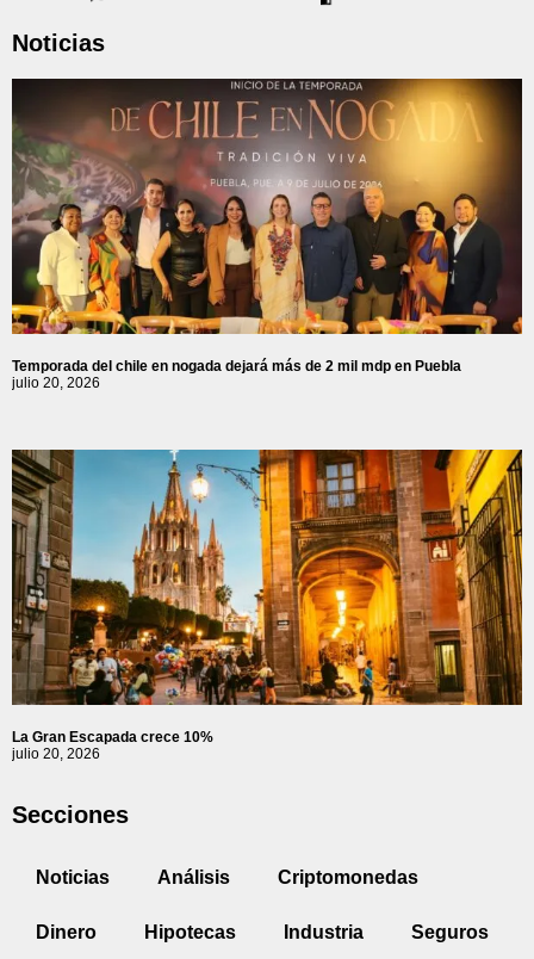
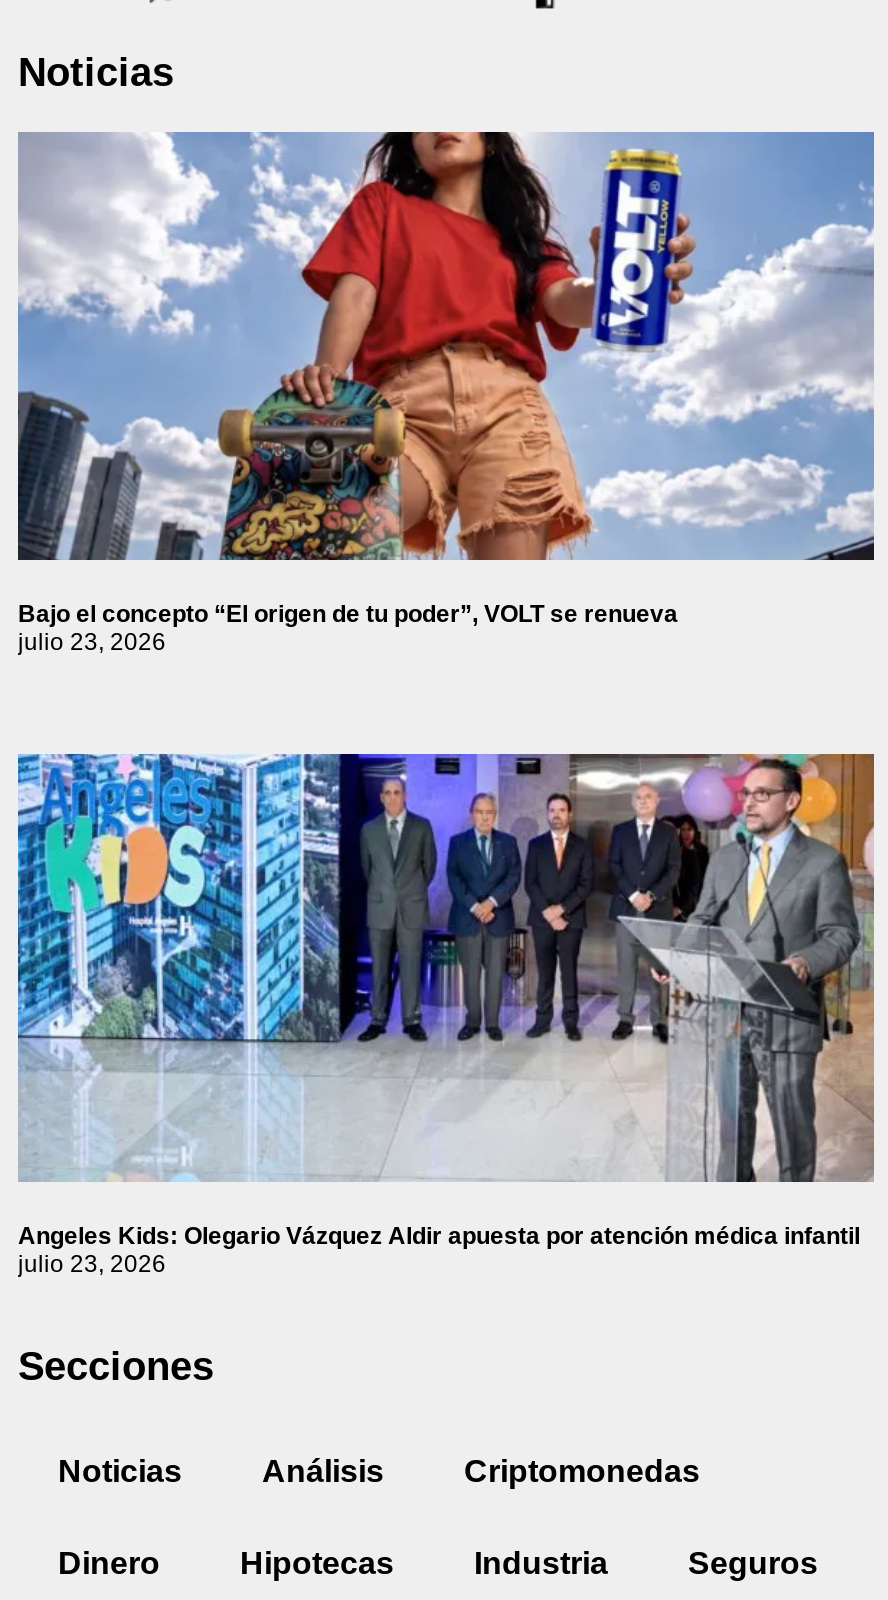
[11,78,523,391] [image] | Temporada del chile en nogada dejará más de 2 mil mdp en Puebla | julio 20, 2026 -> [16,130,876,655] [image] | Bajo el concepto “El origen de tu poder”, VOLT se renueva | julio 23, 2026
[11,448,523,762] [image] | La Gran Escapada crece 10% | julio 20, 2026 -> [16,752,876,1277] [image] | Angeles Kids: Olegario Vázquez Aldir apuesta por atención médica infantil | julio 23, 2026

